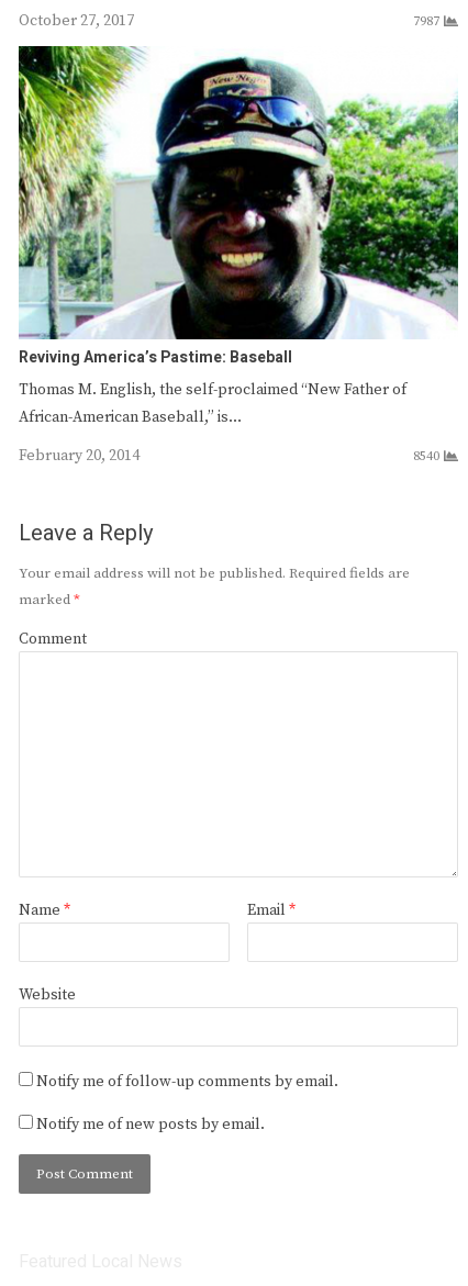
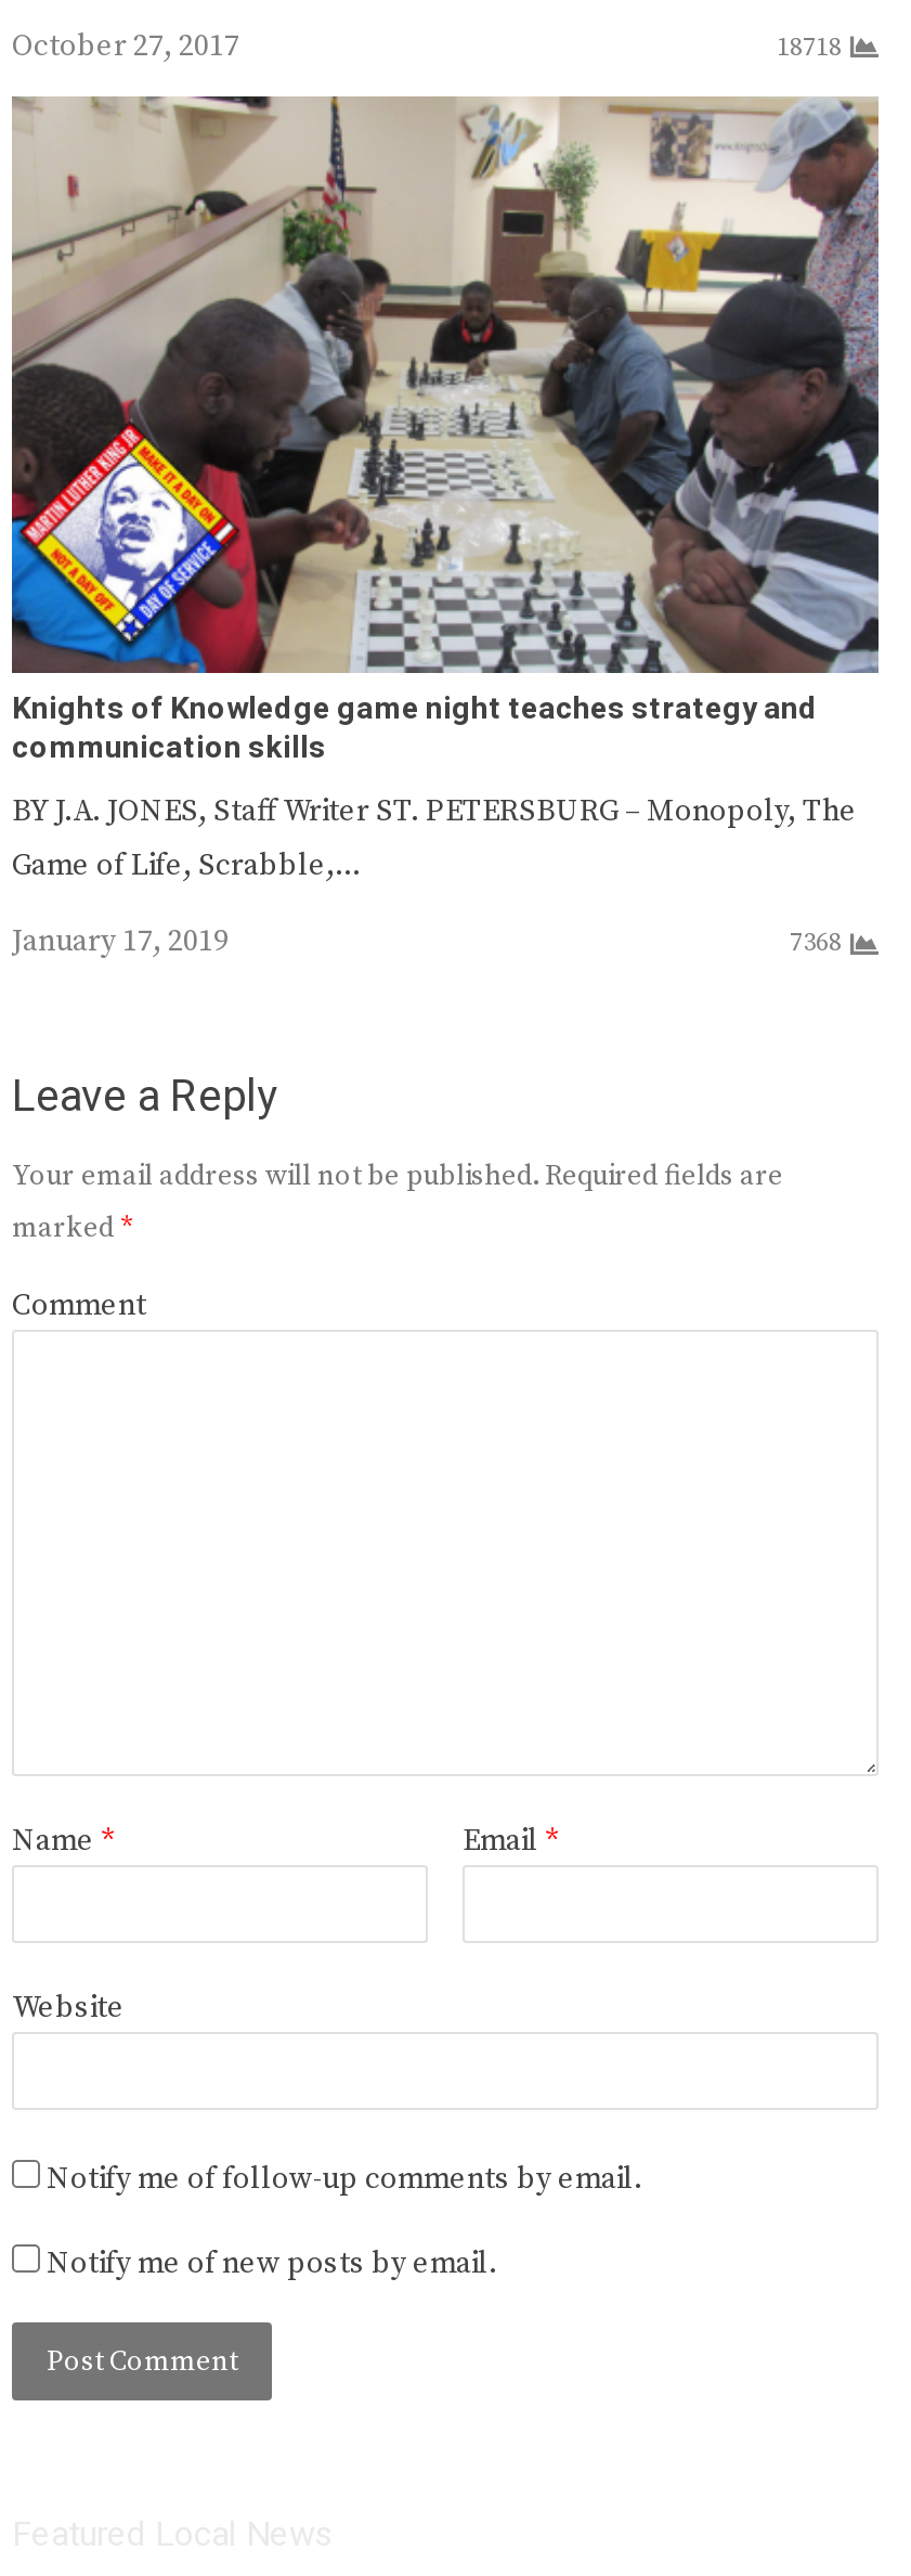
[413,13,439,30] 7987 -> [777,30,842,63] 18718
[18,45,458,369] [image] | Reviving America’s Pastime: Baseball -> [10,93,881,771] [image] | Knights of Knowledge game night teaches strategy and | communication skills
[19,380,406,427] Thomas M. English, the self-proclaimed “New Father of | African-American Baseball,” is… -> [12,793,857,886] BY J.A. JONES, Staff Writer ST. PETERSBURG – Monopoly, The | Game of Life, Scrabble,…
[19,446,439,465] February 20, 2014 | 8540 -> [12,923,842,962] January 17, 2019 | 7368

